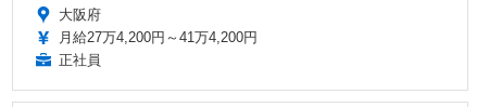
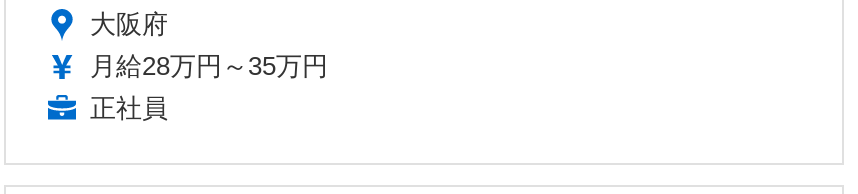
[59,30,258,46] 月給27万4,200円～41万4,200円 -> [90,52,328,82] 月給28万円～35万円

